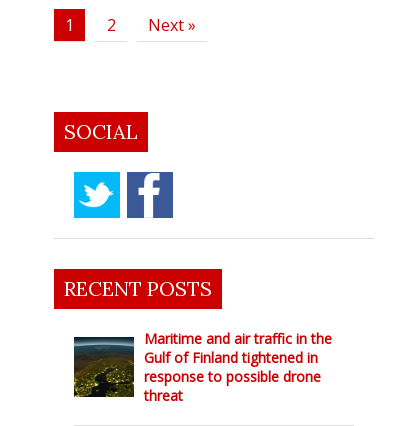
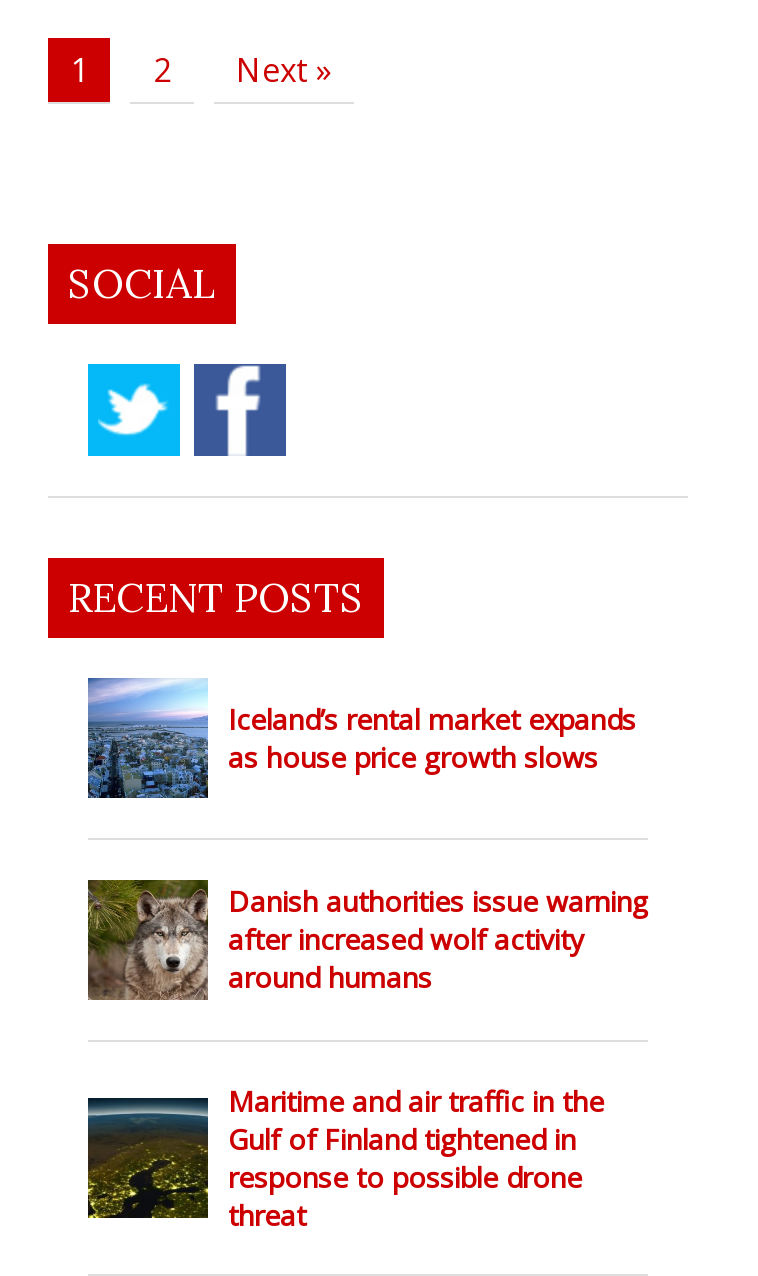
none -> [86,676,636,814] [image] | Iceland’s rental market expands | as house price growth slows
none -> [86,878,648,1002] [image] | Danish authorities issue warning | after increased wolf activity | around humans

